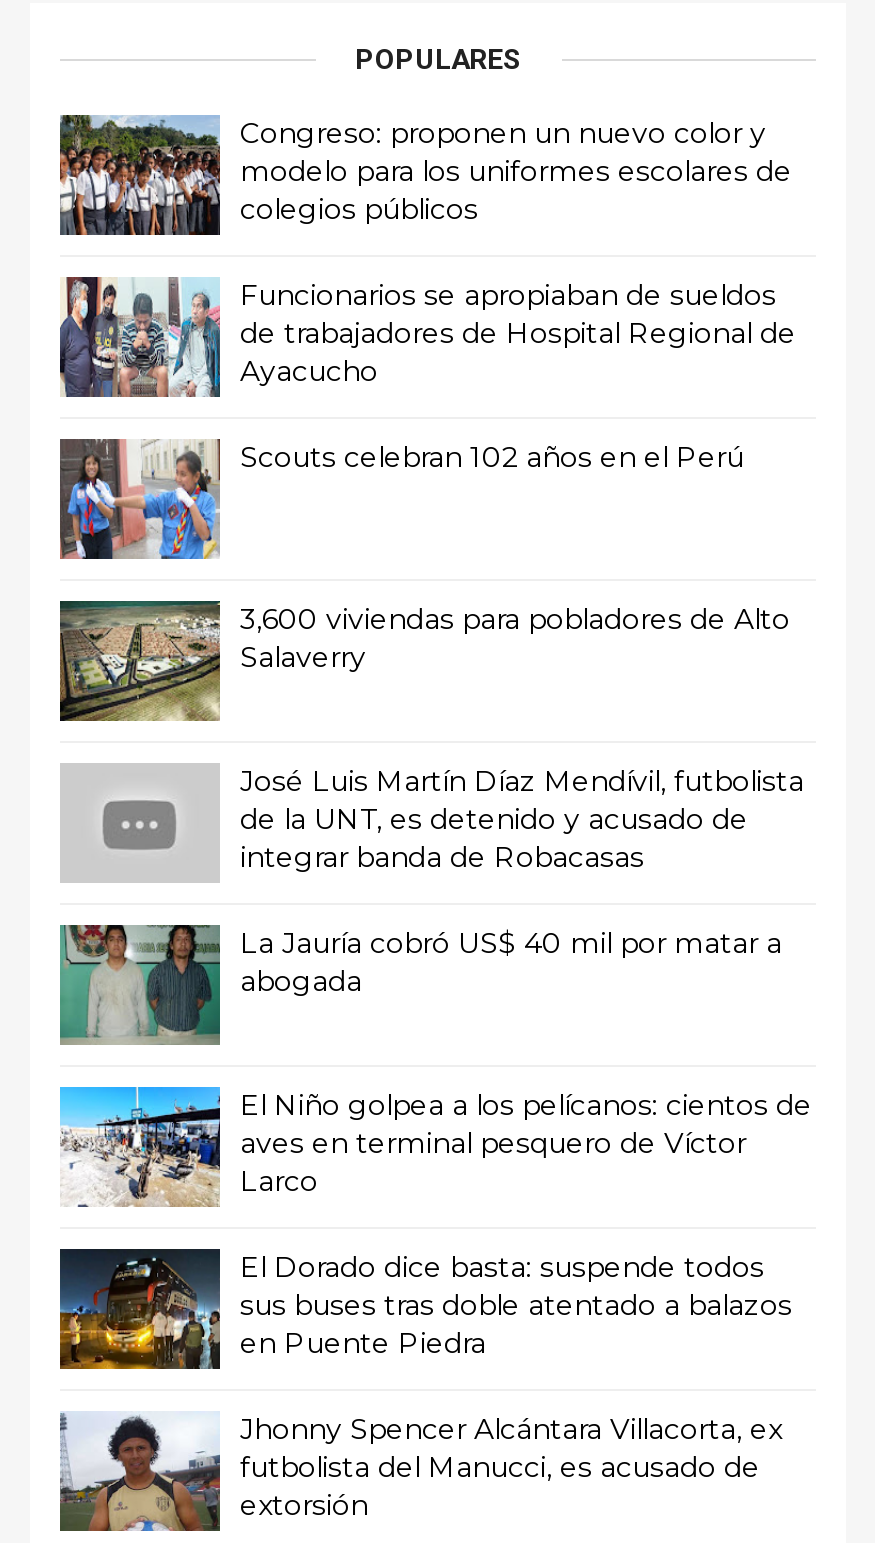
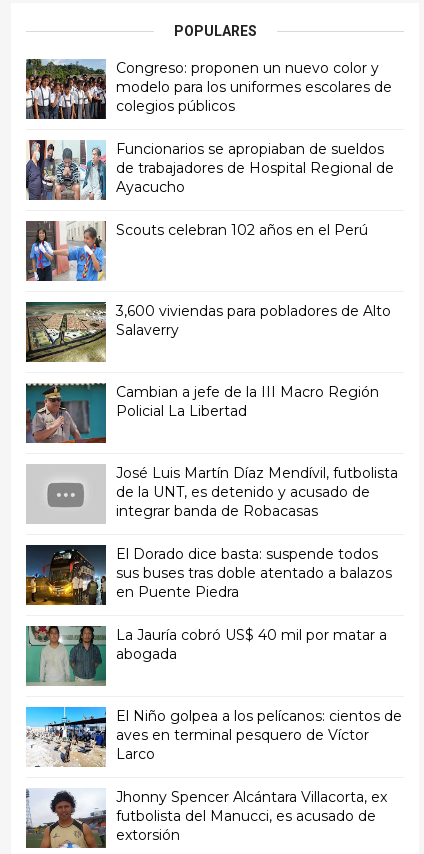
none -> [26,383,379,444] [image] | Cambian a jefe de la III Macro Región | Policial La Libertad
moved [60,921,812,1199] -> [26,624,402,763]: [image] | La Jauría cobró US$ 40 mil por matar a | abogada | El Niño golpea a los pelícanos: cientos de | aves en terminal pesquero de Víctor | Larco
moved [58,1247,792,1371] -> [25,545,392,606]: [image] | El Dorado dice basta: suspende todos | sus buses tras doble atentado a balazos | en Puente Piedra

